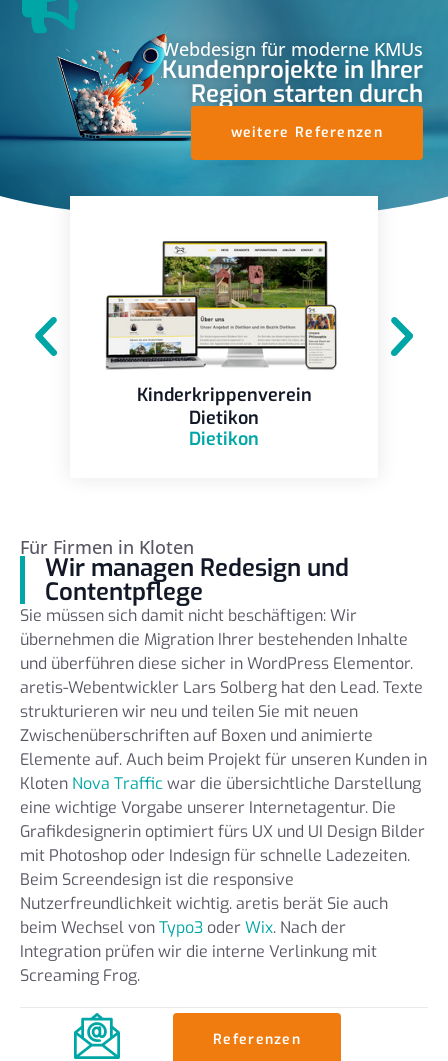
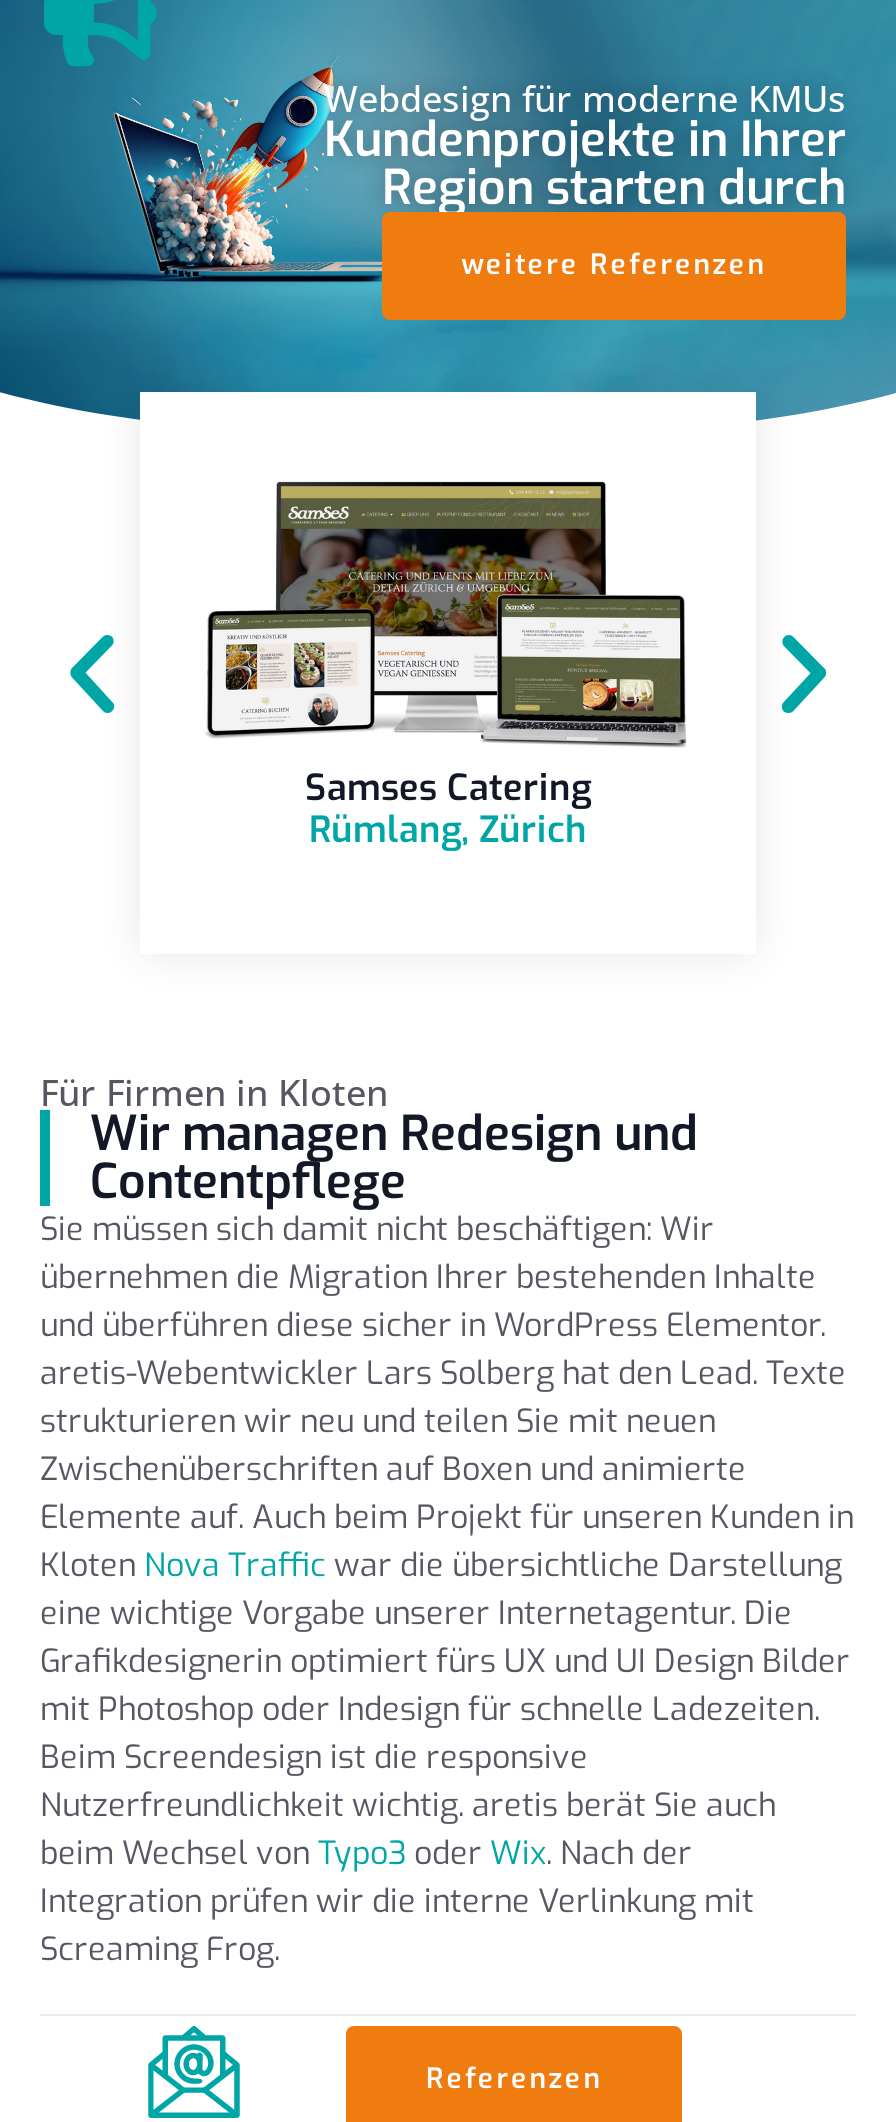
[104,240,343,451] [image] | Kinderkrippenverein | Dietikon | Dietikon -> [206,480,688,855] [image] | Samses Catering | Rümlang, Zürich

